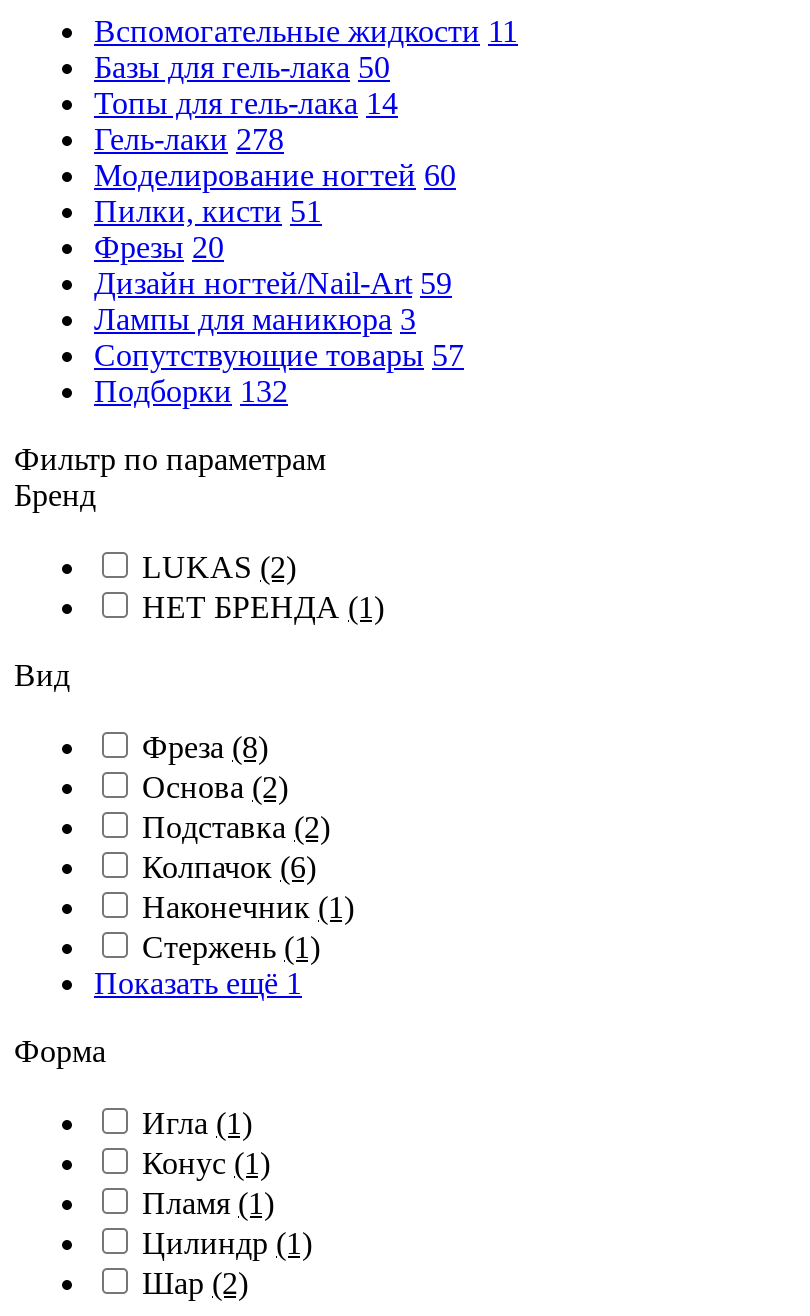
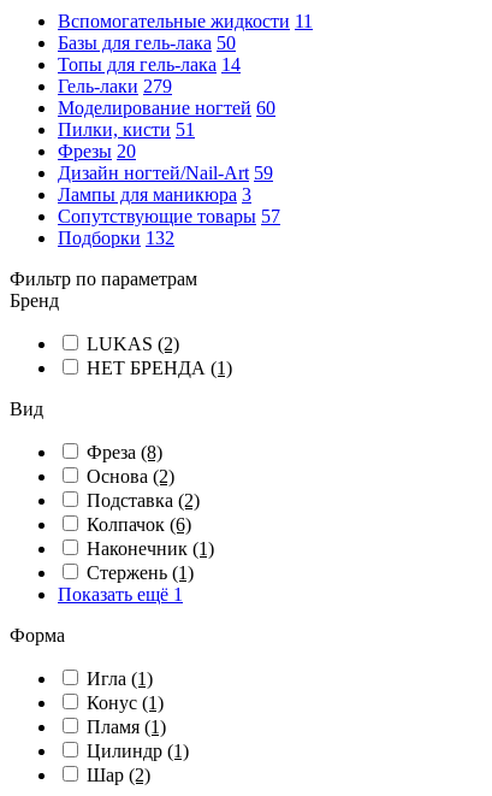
[94,122,284,156] Гель-лаки 278 -> [58,76,172,96] Гель-лаки 279

